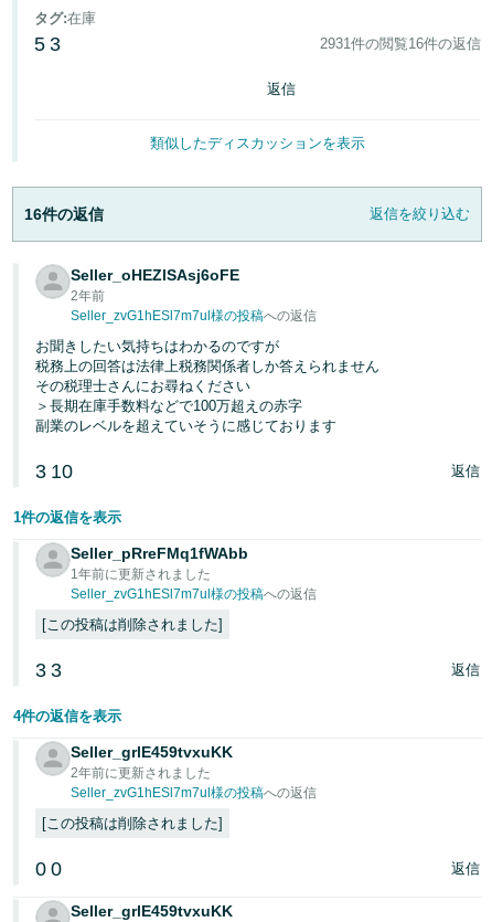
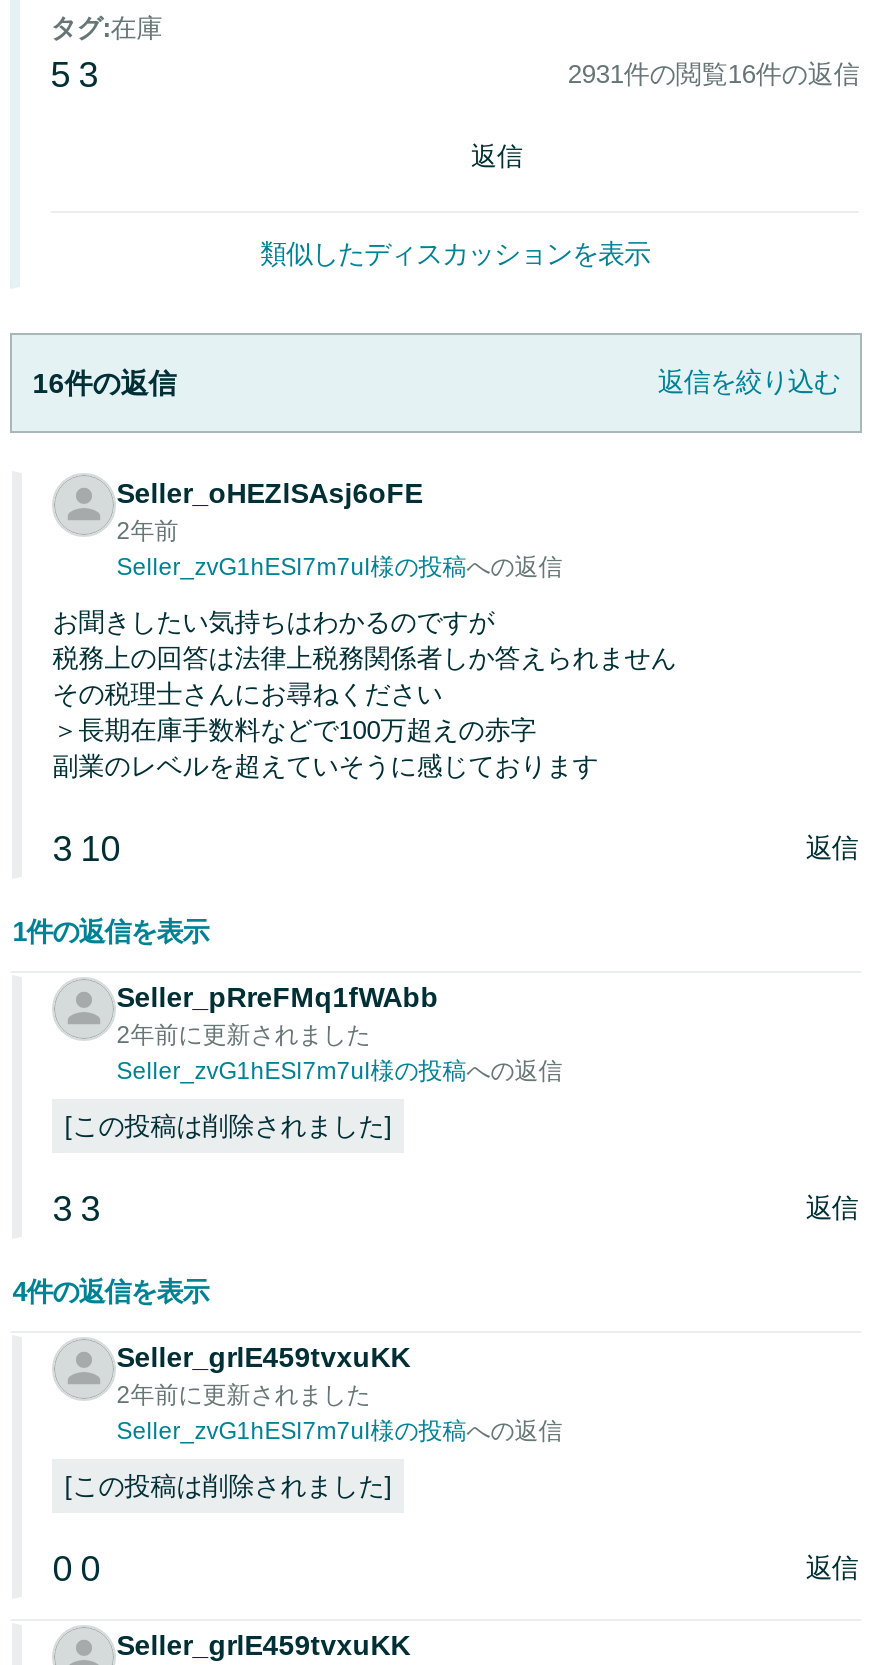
[71,566,211,582] 1年前に更新されました -> [116,1021,370,1049] 2年前に更新されました

